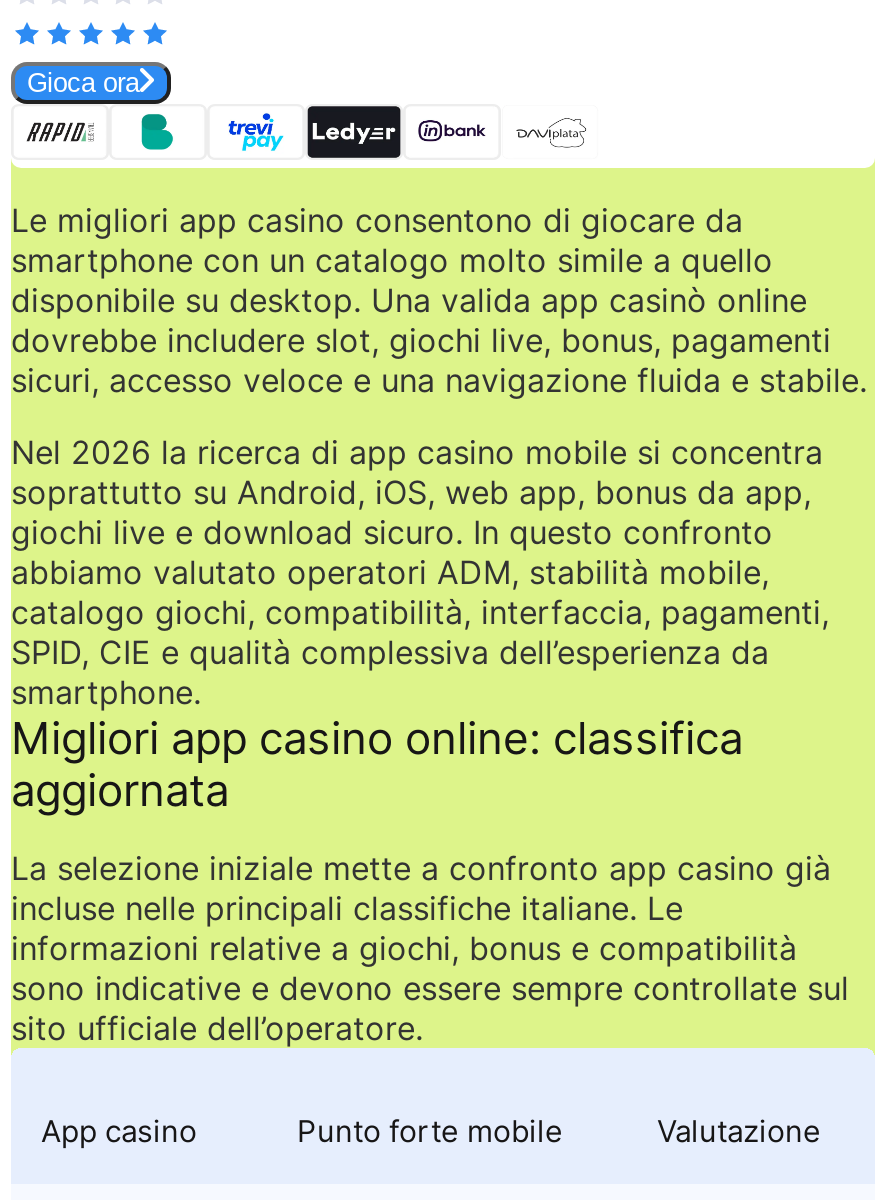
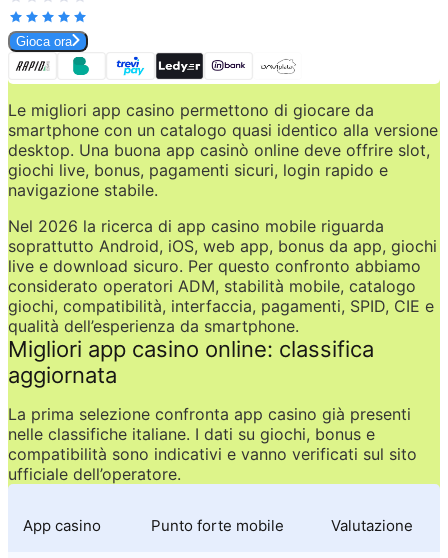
[11,200,867,400] Le migliori app casino consentono di giocare da | smartphone con un catalogo molto simile a quello | disponibile su desktop. Una valida app casinò online | dovrebbe includere slot, giochi live, bonus, pagamenti | sicuri, accesso veloce e una navigazione fluida e stabile. -> [8,100,438,200] Le migliori app casino permettono di giocare da | smartphone con un catalogo quasi identico alla versione | desktop. Una buona app casinò online deve offrire slot, | giochi live, bonus, pagamenti sicuri, login rapido e | navigazione stabile.
[11,432,829,712] Nel 2026 la ricerca di app casino mobile si concentra | soprattutto su Android, iOS, web app, bonus da app, | giochi live e download sicuro. In questo confronto | abbiamo valutato operatori ADM, stabilità mobile, | catalogo giochi, compatibilità, interfaccia, pagamenti, | SPID, CIE e qualità complessiva dell’esperienza da | smartphone. -> [8,216,437,336] Nel 2026 la ricerca di app casino mobile riguarda | soprattutto Android, iOS, web app, bonus da app, giochi | live e download sicuro. Per questo confronto abbiamo | considerato operatori ADM, stabilità mobile, catalogo | giochi, compatibilità, interfaccia, pagamenti, SPID, CIE e | qualità dell’esperienza da smartphone.
[11,848,849,1048] La selezione iniziale mette a confronto app casino già | incluse nelle principali classifiche italiane. Le | informazioni relative a giochi, bonus e compatibilità | sono indicative e devono essere sempre controllate sul | sito ufficiale dell’operatore. -> [8,404,417,484] La prima selezione confronta app casino già presenti | nelle classifiche italiane. I dati su giochi, bonus e | compatibilità sono indicativi e vanno verificati sul sito | ufficiale dell’operatore.

